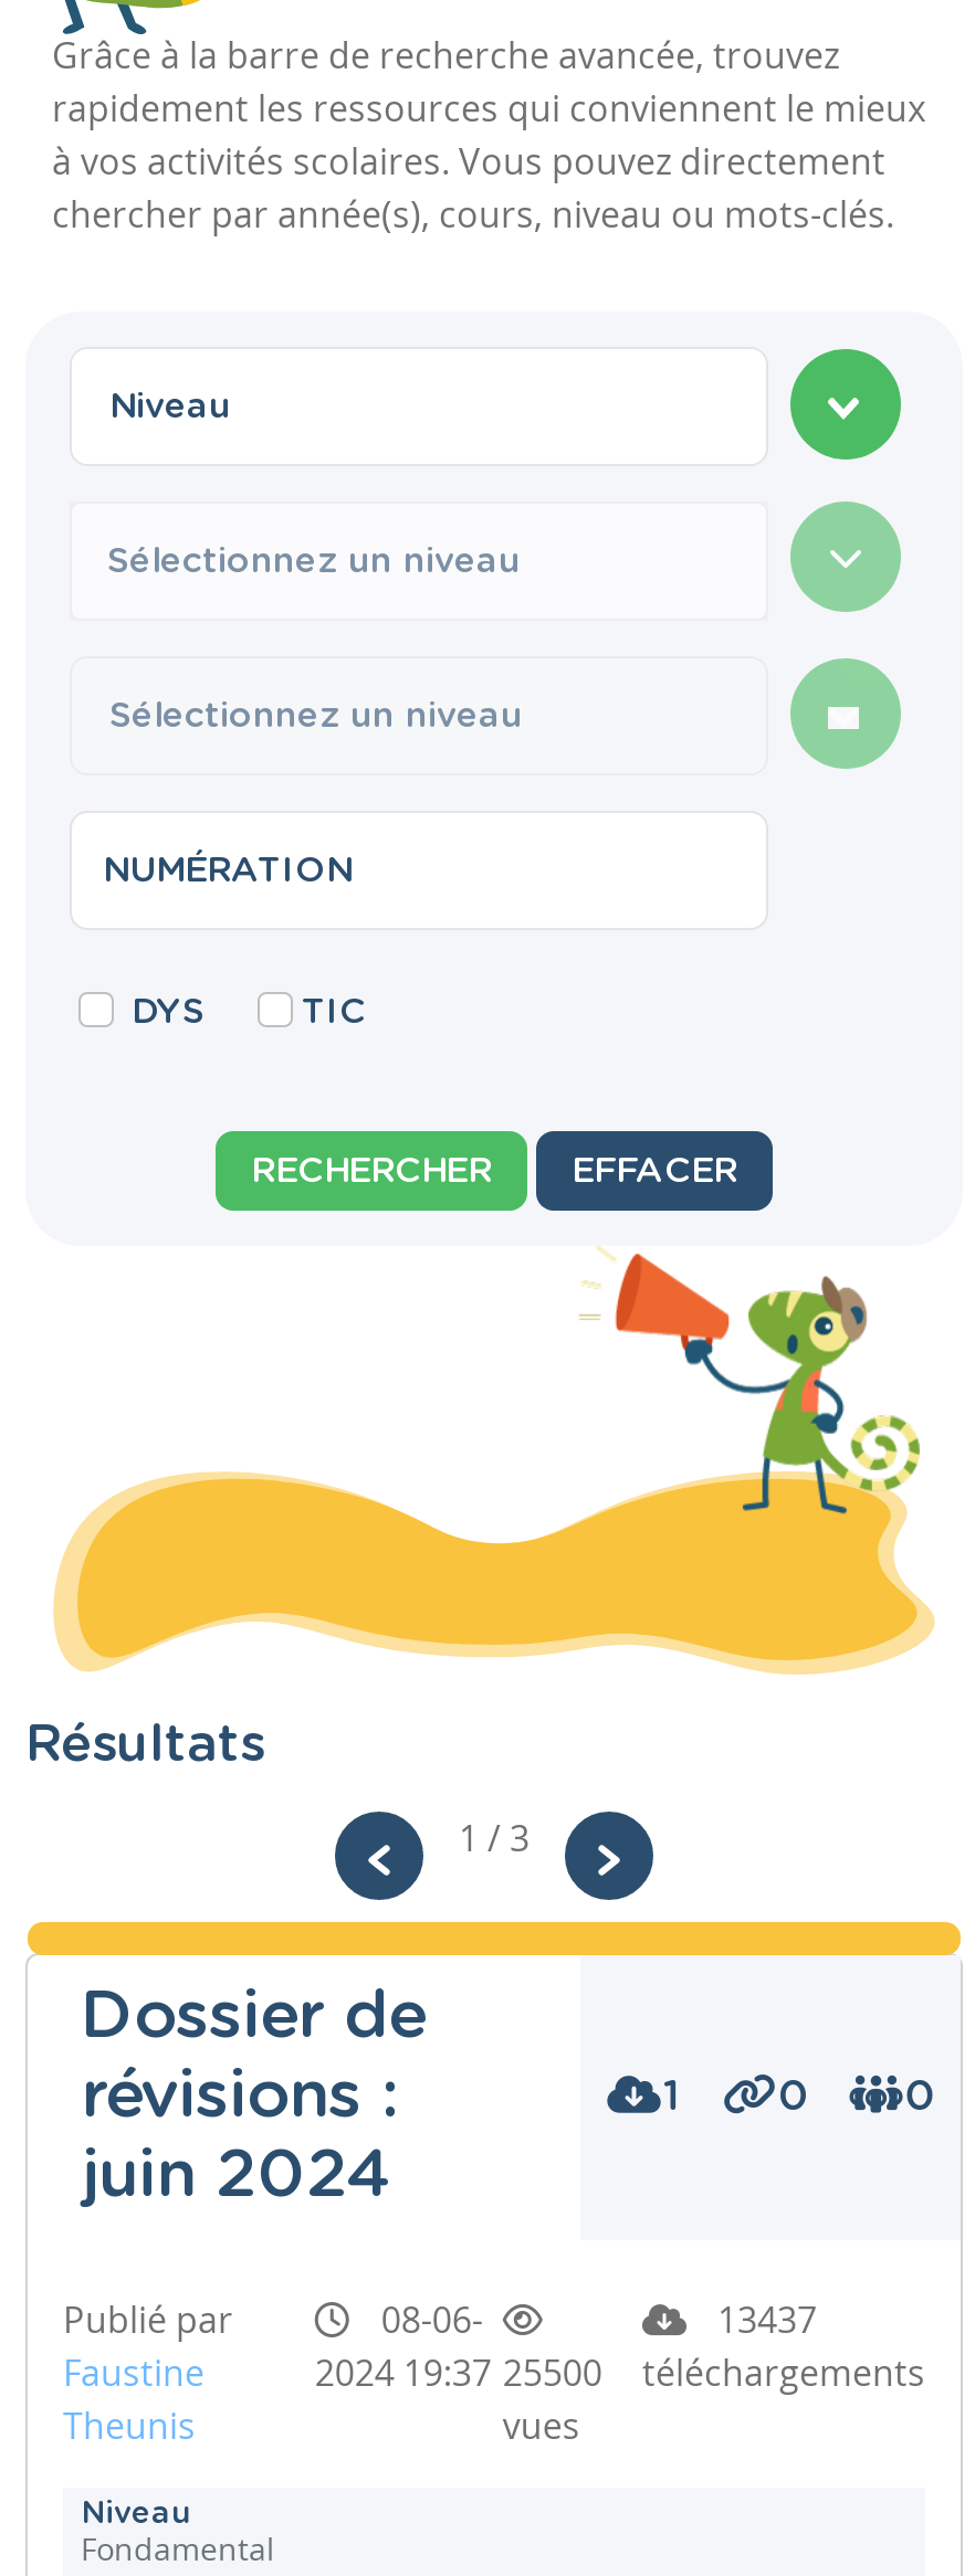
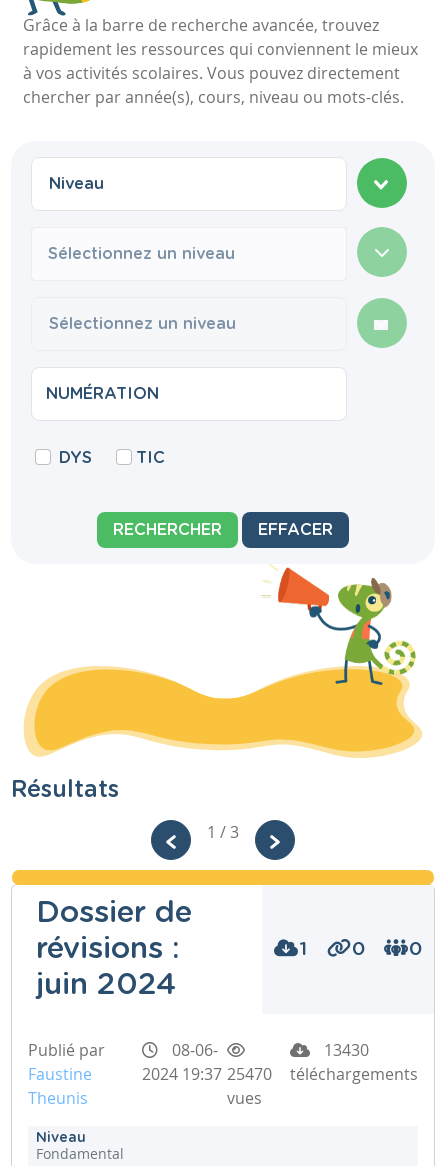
[709,2295,817,2344] 13437 -> [320,1039,369,1061] 13430
[315,2348,925,2397] 2024 19:37 25500 téléchargements -> [142,1063,418,1085] 2024 19:37 25470 téléchargements

